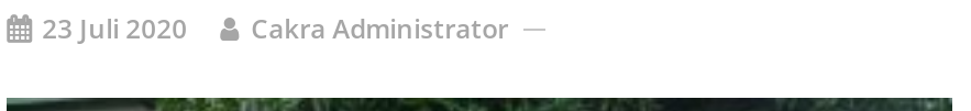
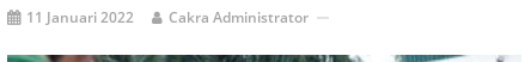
[42,10,508,47] 23 Juli 2020 Cakra Administrator -> [26,7,309,28] 11 Januari 2022 Cakra Administrator

